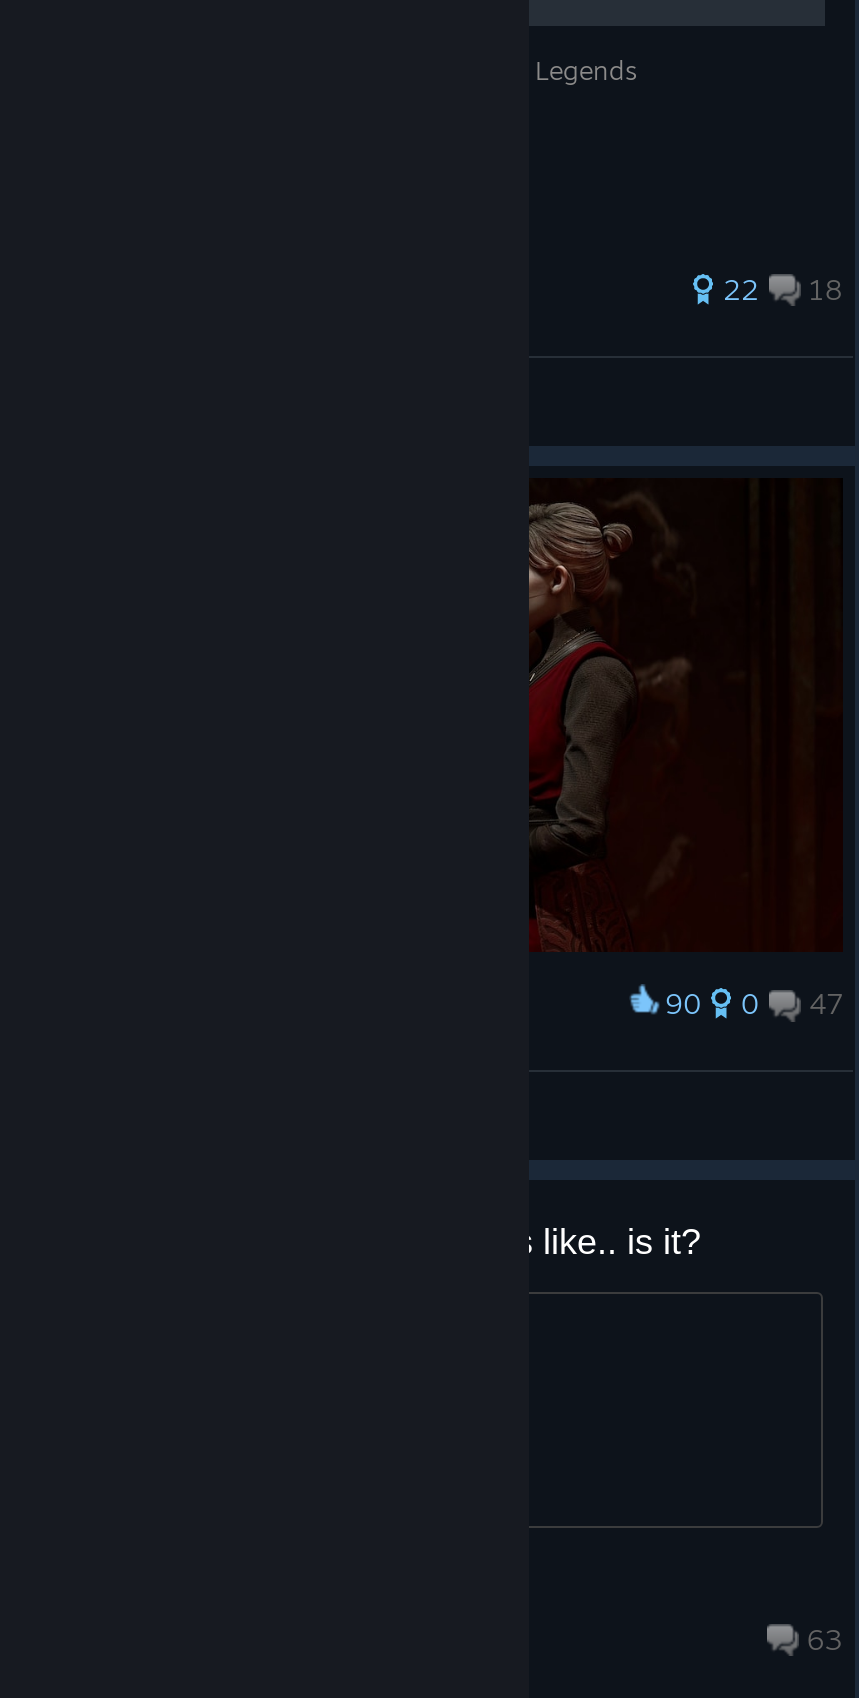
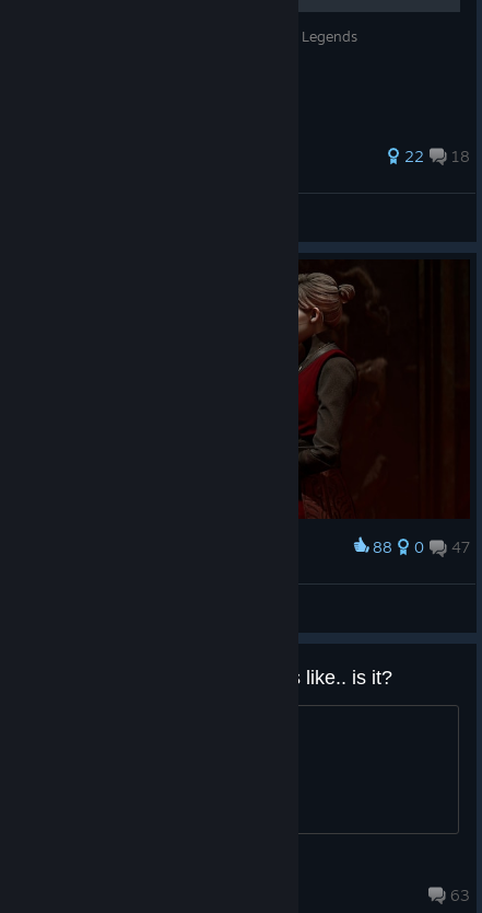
[665,986,701,1020] 90 -> [373,538,392,556] 88

